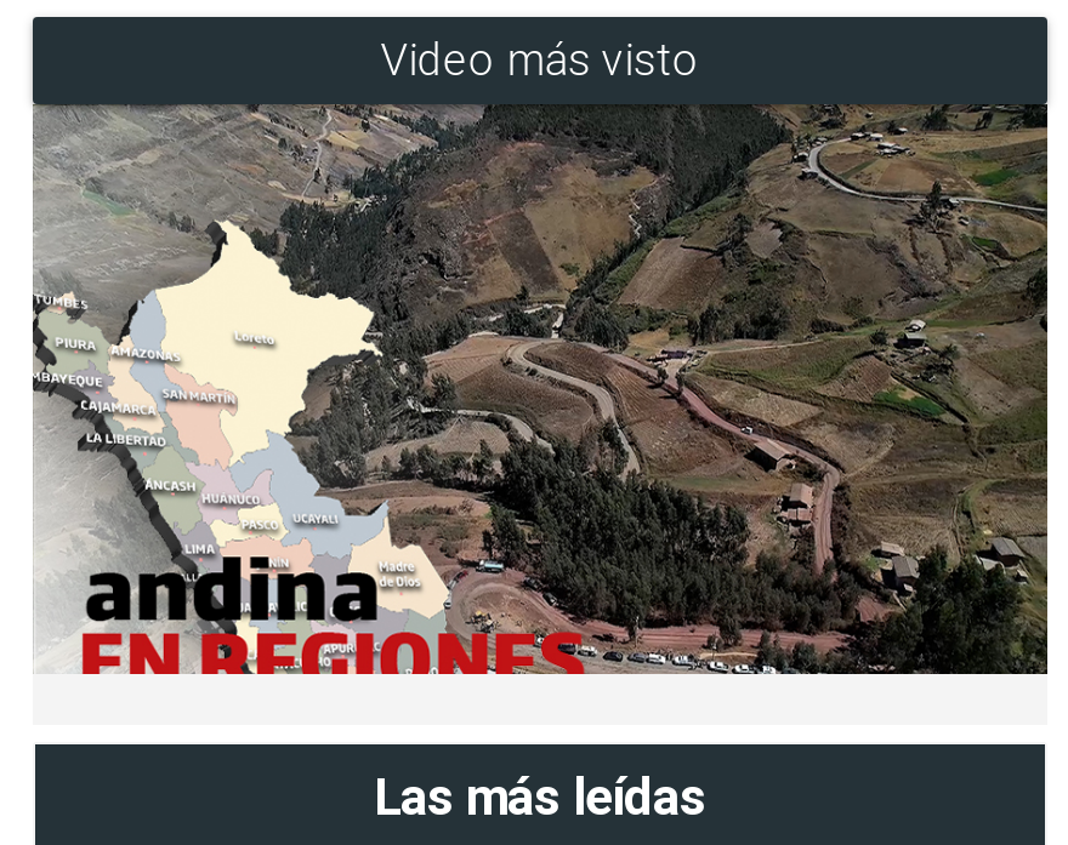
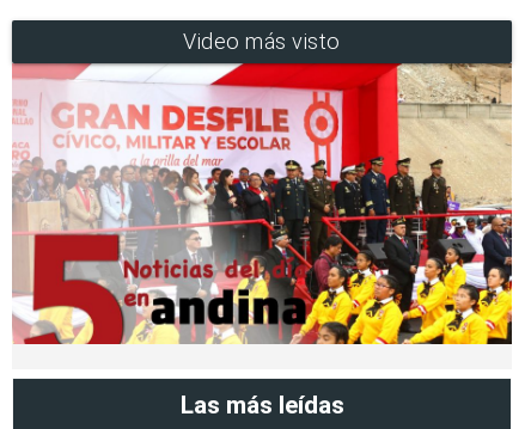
[30,104,1050,676] [image] -> [12,62,513,345] [image]

